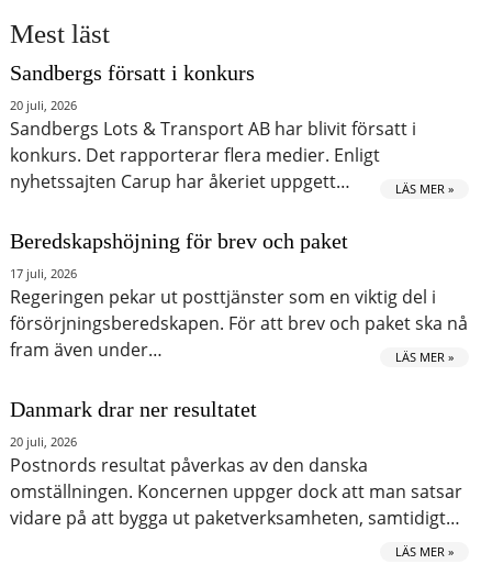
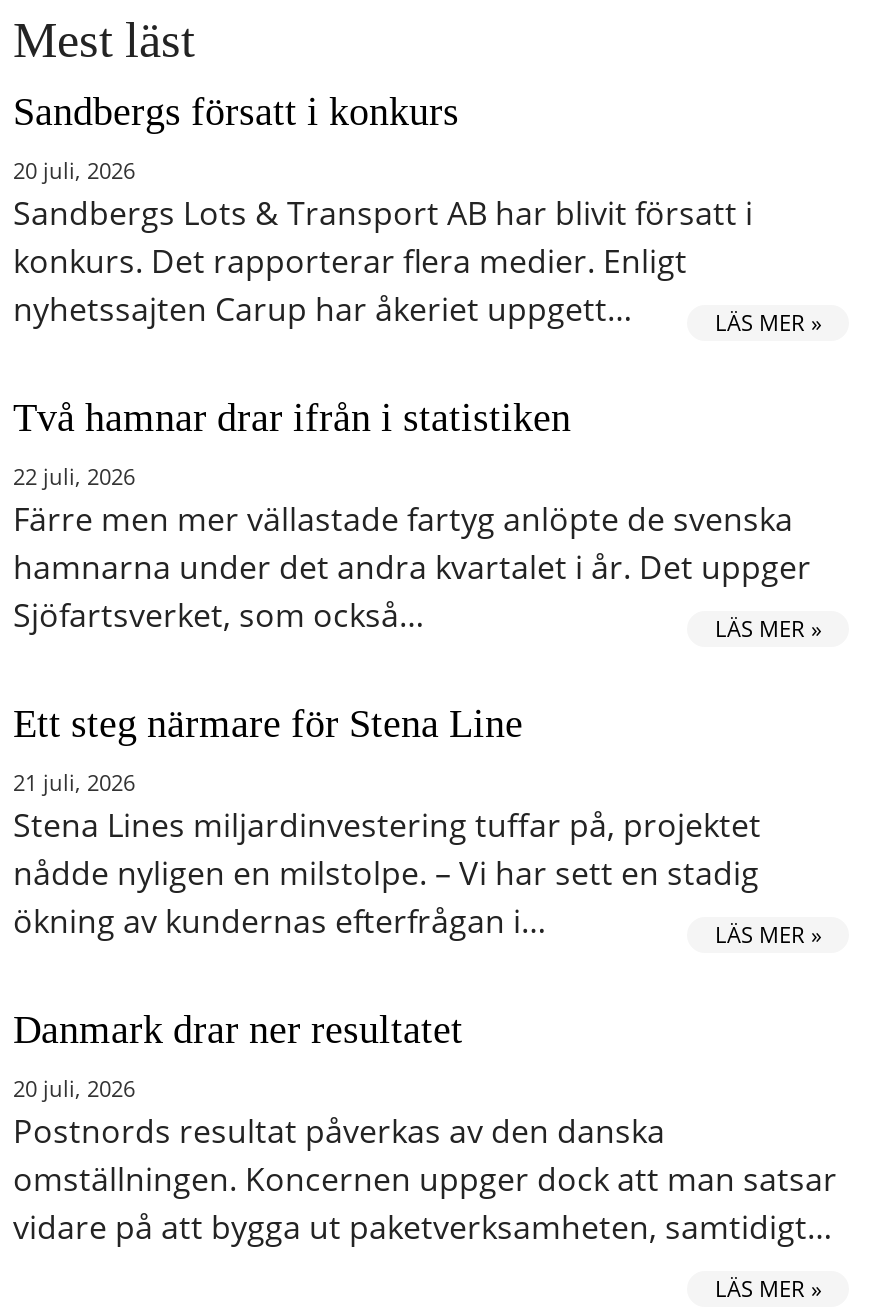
[10,229,468,362] Beredskapshöjning för brev och paket | 17 juli, 2026 | Regeringen pekar ut posttjänster som en viktig del i | försörjningsberedskapen. För att brev och paket ska nå | fram även under… -> [13,395,821,943] Två hamnar drar ifrån i statistiken | 22 juli, 2026 | Färre men mer vällastade fartyg anlöpte de svenska | hamnarna under det andra kvartalet i år. Det uppger | Sjöfartsverket, som också… | LÄS MER » | Ett steg närmare för Stena Line | 21 juli, 2026 | Stena Lines miljardinvestering tuffar på, projektet | nådde nyligen en milstolpe. – Vi har sett en stadig | ökning av kundernas efterfrågan i…

